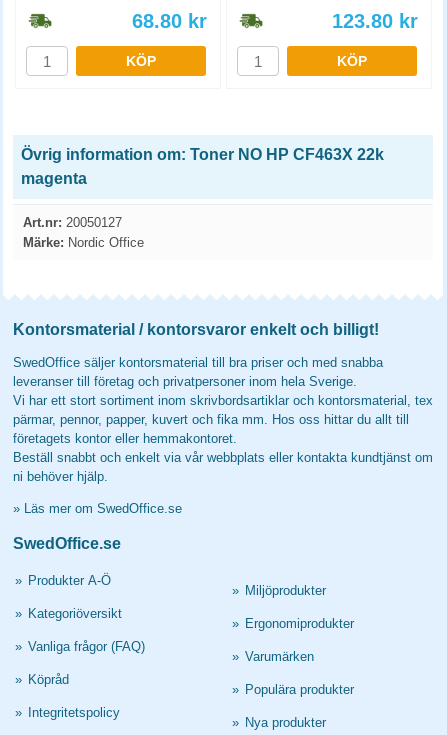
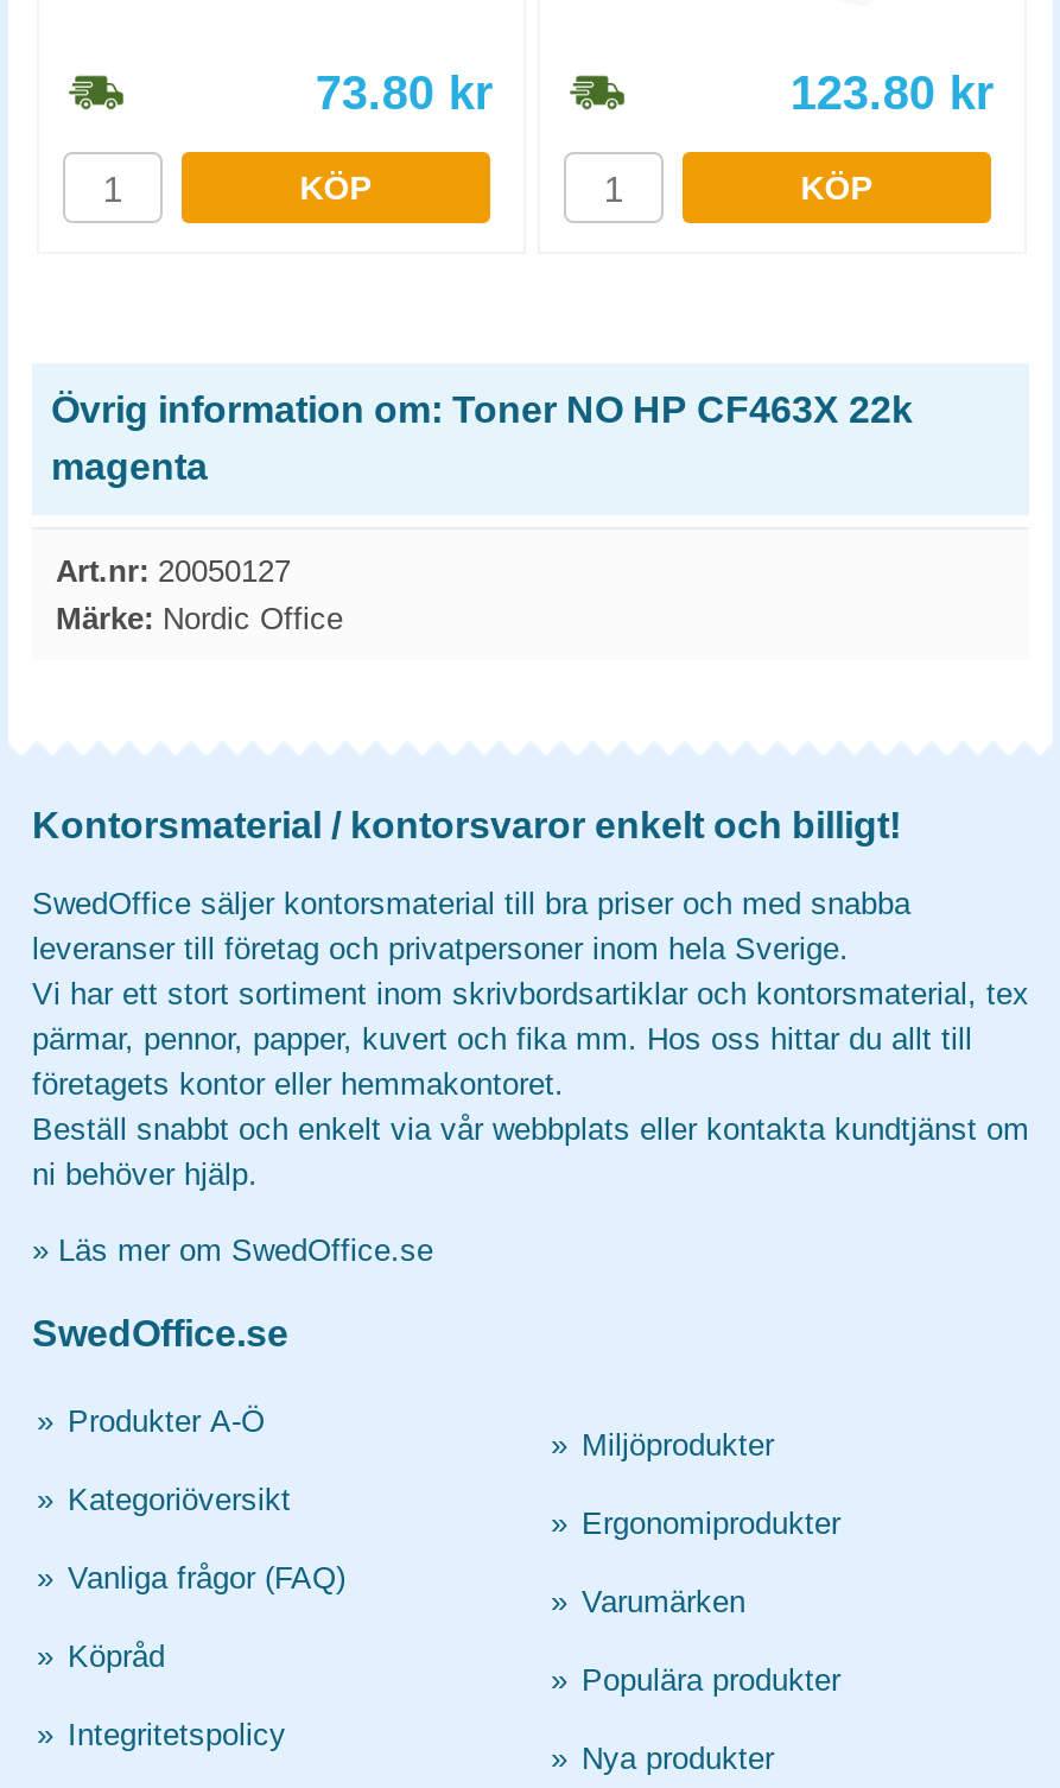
[132,10,207,32] 68.80 kr -> [315,66,493,119] 73.80 kr

